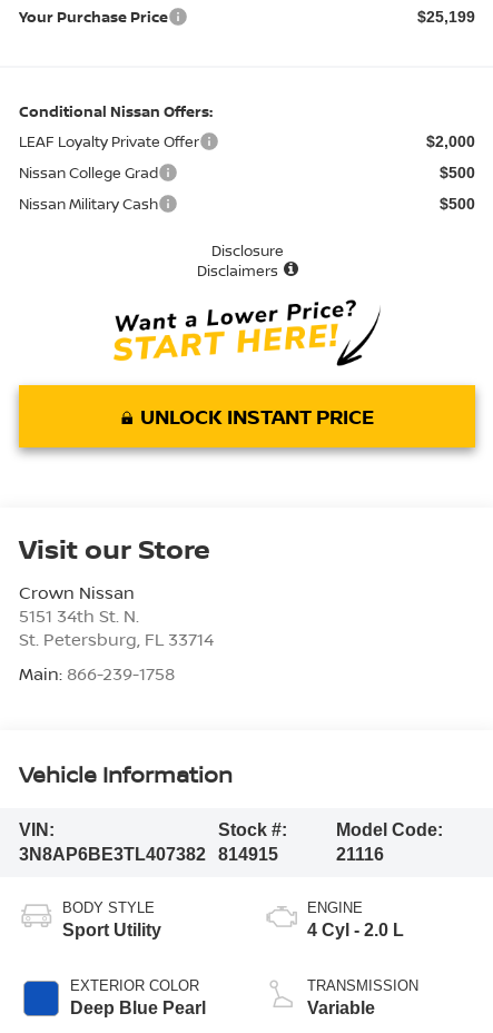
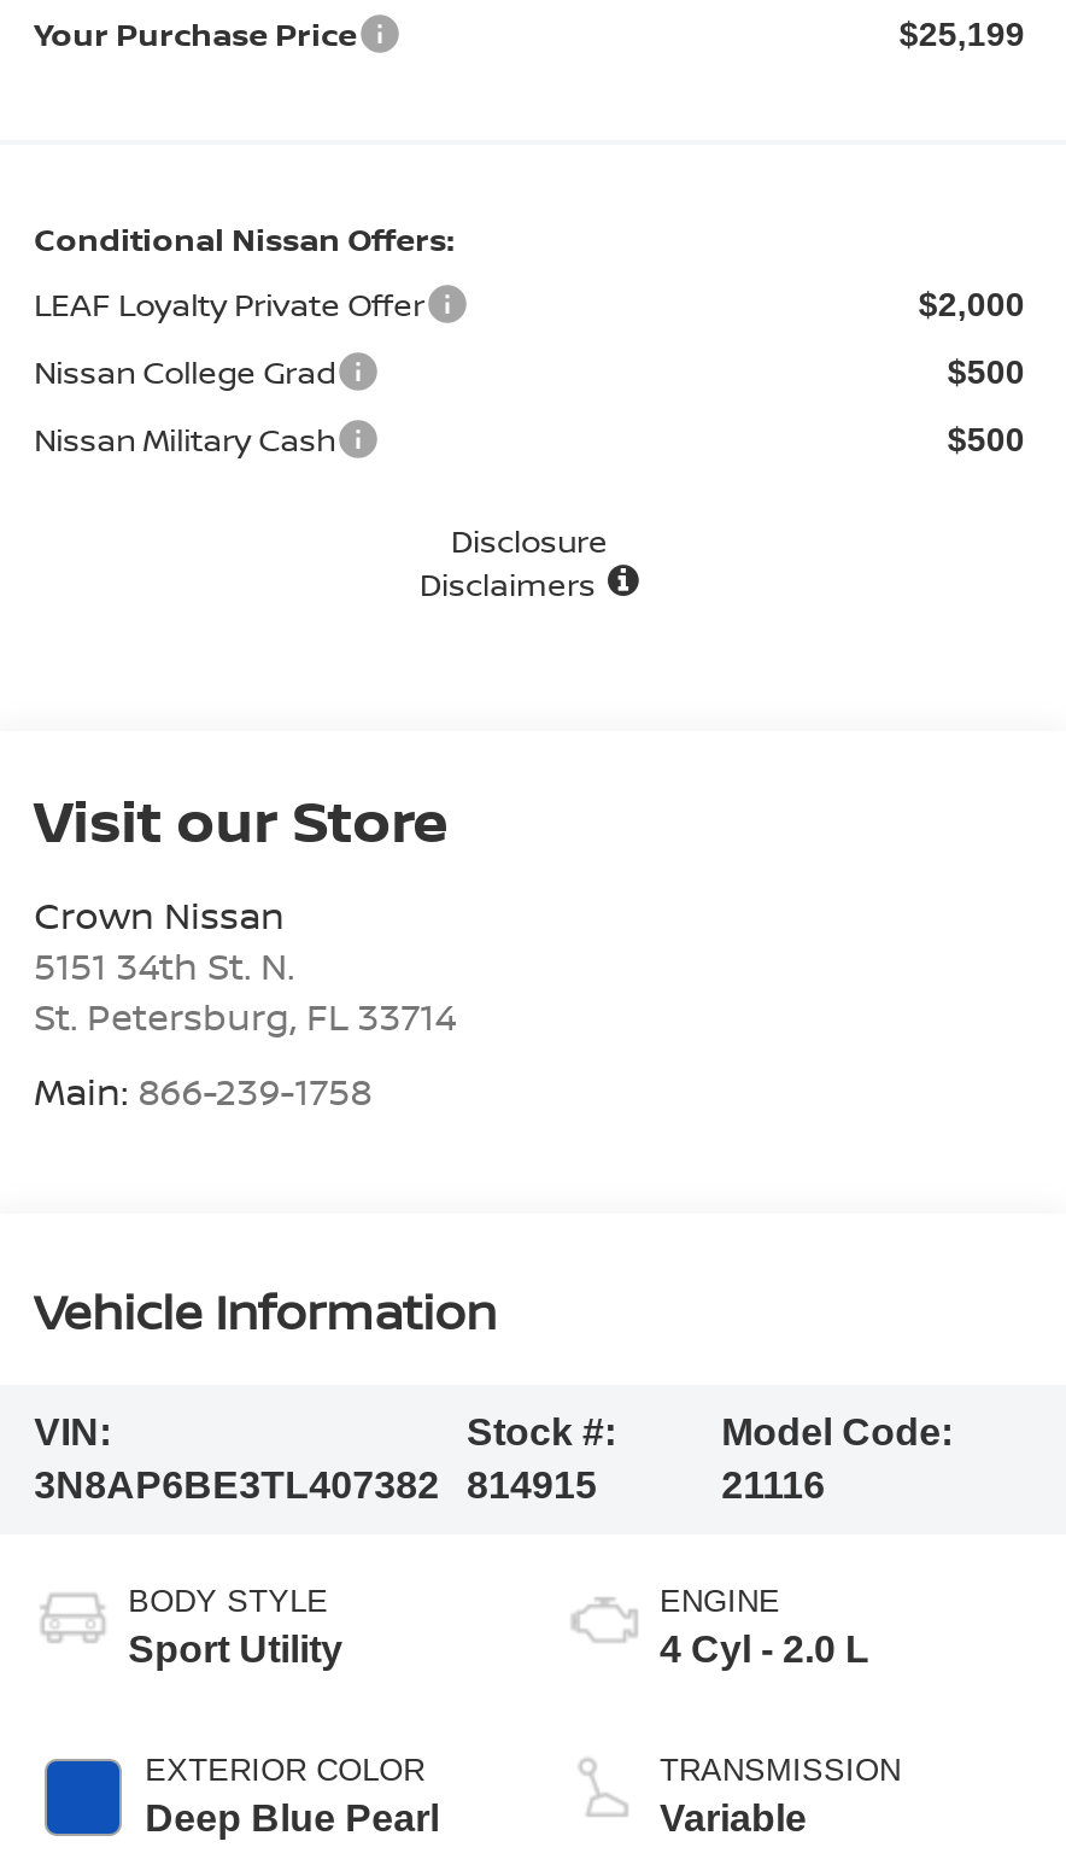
[112,298,381,430] [image] | UNLOCK INSTANT PRICE -> none

